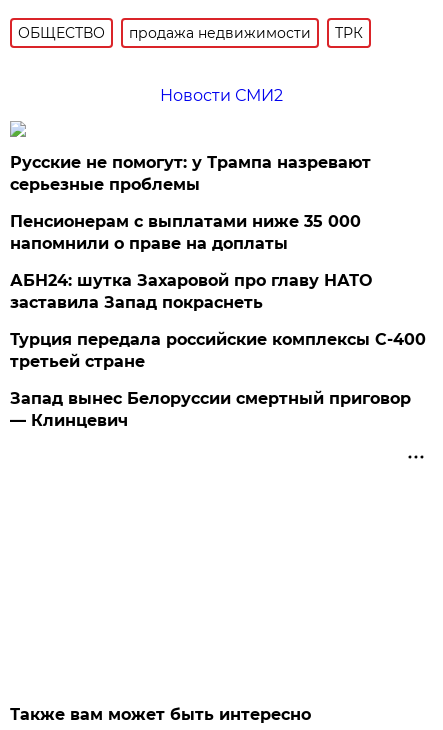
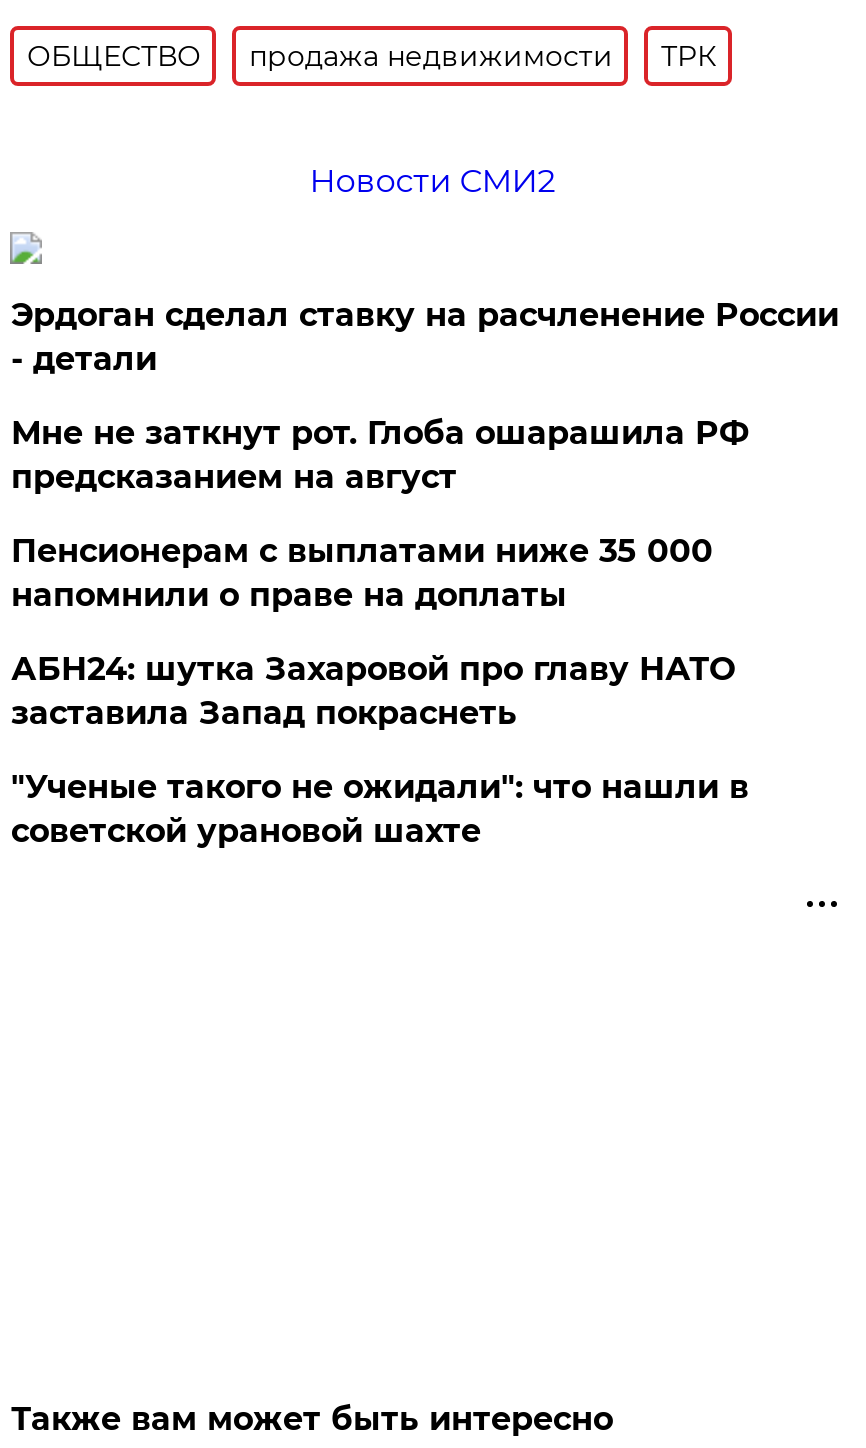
[10,153,371,194] Русские не помогут: у Трампа назревают | серьезные проблемы -> [11,297,839,497] Эрдоган сделал ставку на расчленение России | - детали | Мне не заткнут рот. Глоба ошарашила РФ | предсказанием на август
moved [10,212,372,312] -> [11,533,735,733]: Пенсионерам с выплатами ниже 35 000 | напомнили о праве на доплаты | АБН24: шутка Захаровой про главу НАТО | заставила Запад покраснеть
[10,330,426,430] Турция передала российские комплексы С-400 | третьей стране | Запад вынес Белоруссии смертный приговор | — Клинцевич -> [11,769,749,851] "Ученые такого не ожидали": что нашли в | советской урановой шахте

